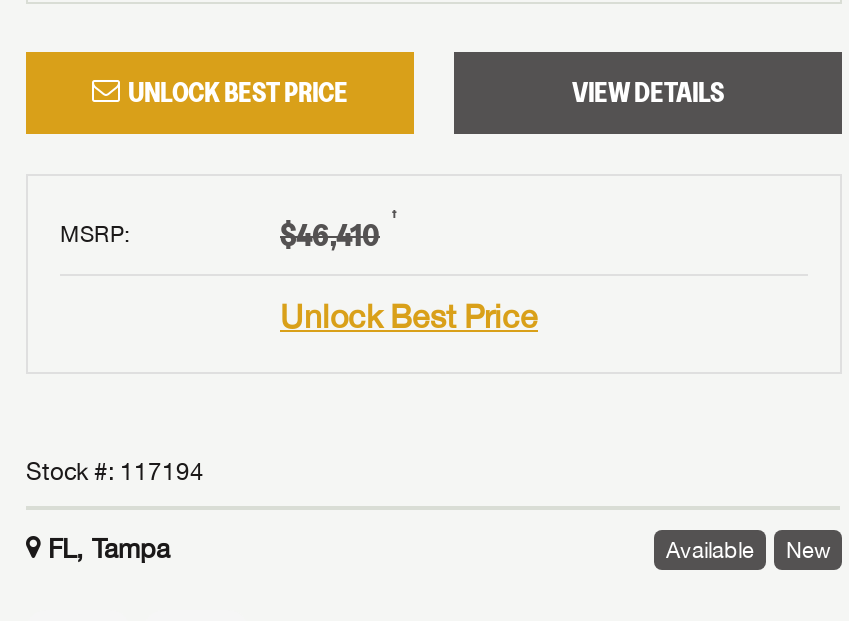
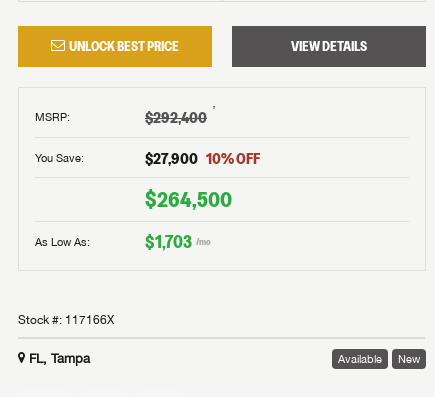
[280,215,538,334] $46,410 | Unlock Best Price -> [35,107,260,253] $292,400 | You Save: | $27,900 10% OFF | $264,500 | As Low As: | $1,703 /mo
[26,459,204,487] Stock #: 117194 -> [18,313,114,327] Stock #: 117166X

